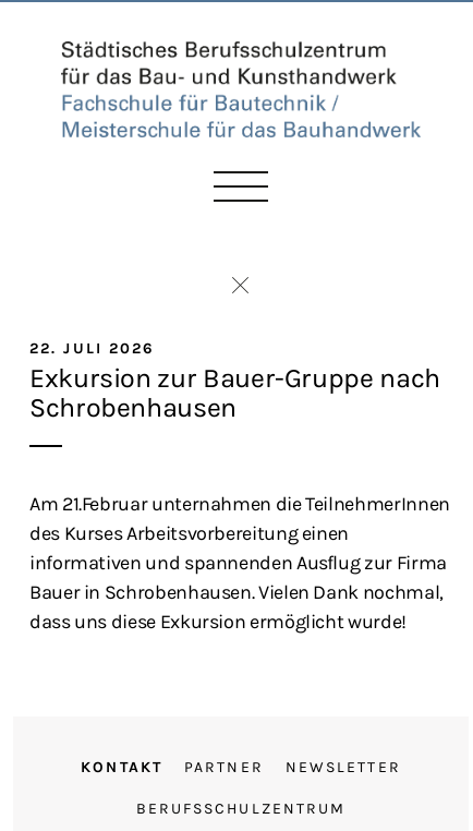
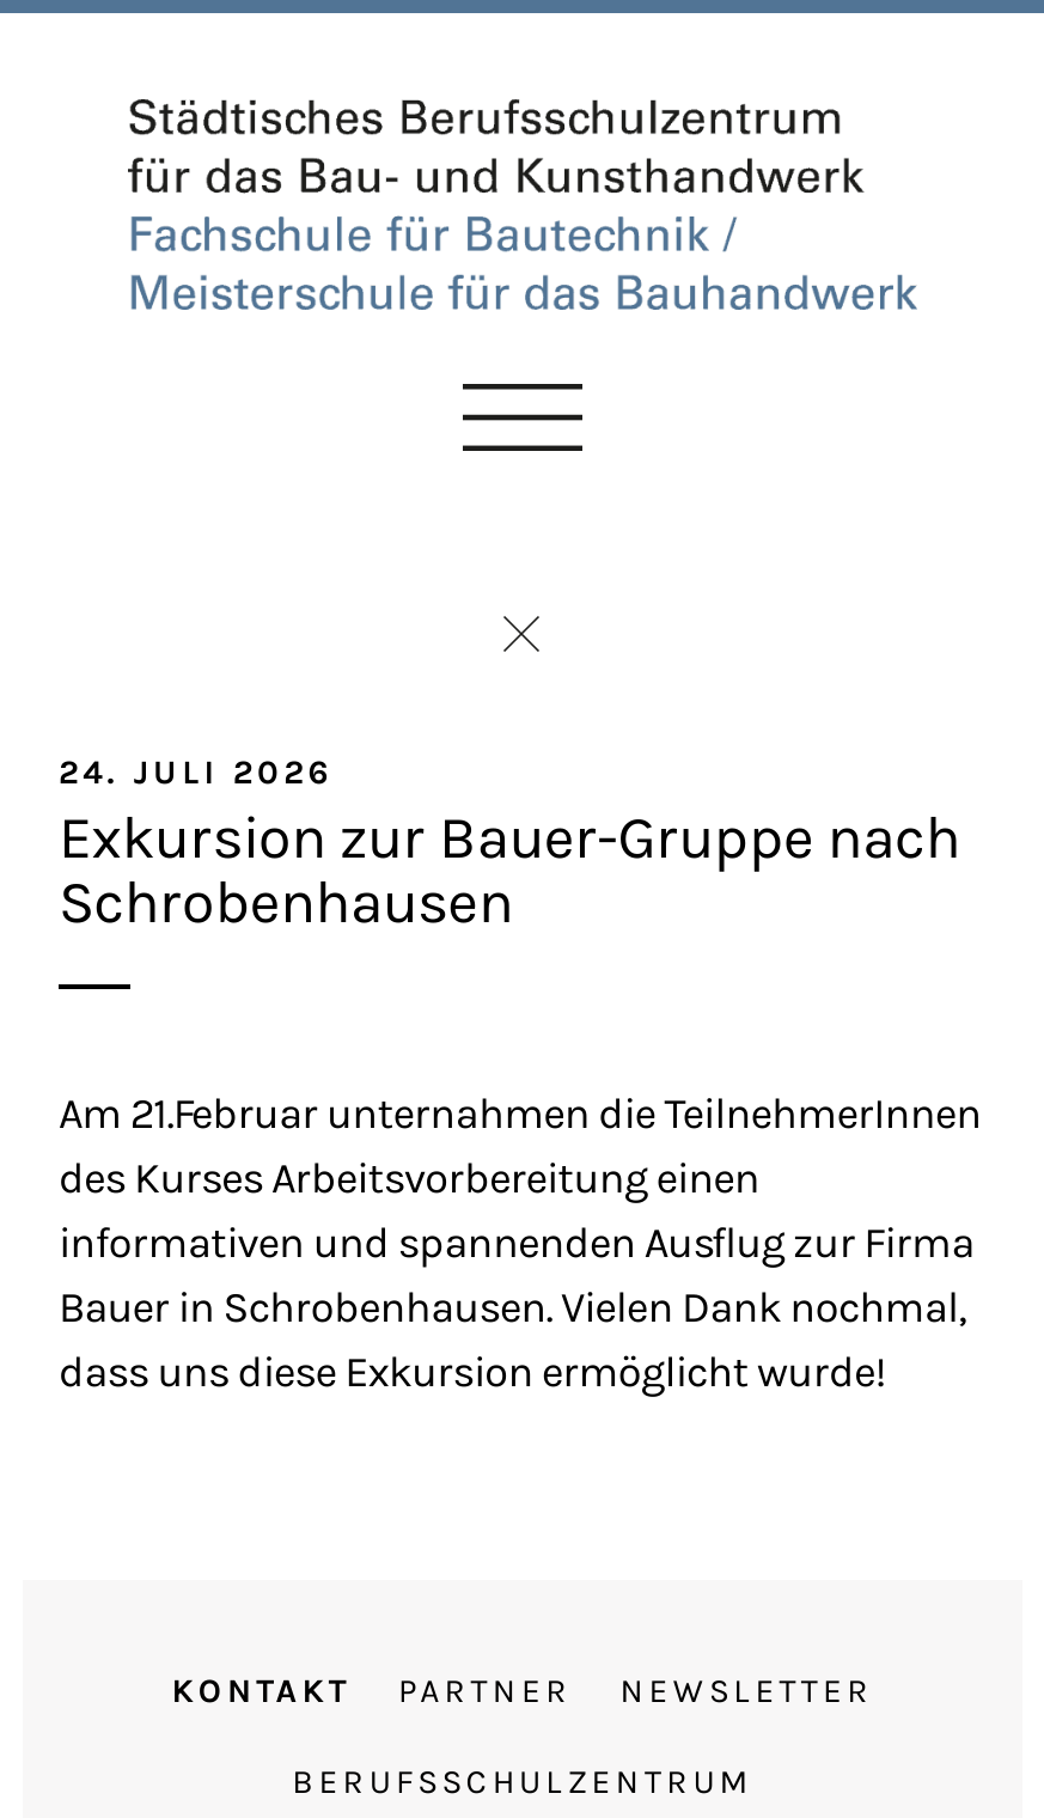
[29,339,155,358] 22. JULI 2026 -> [59,753,334,793] 24. JULI 2026

